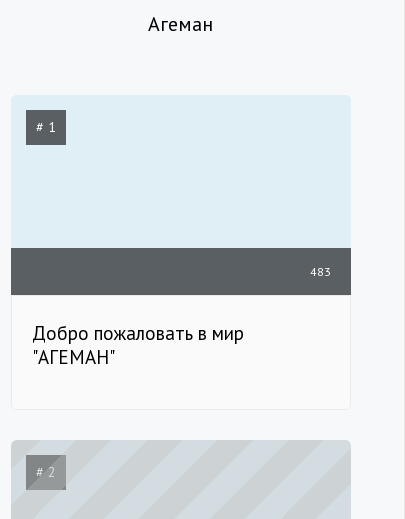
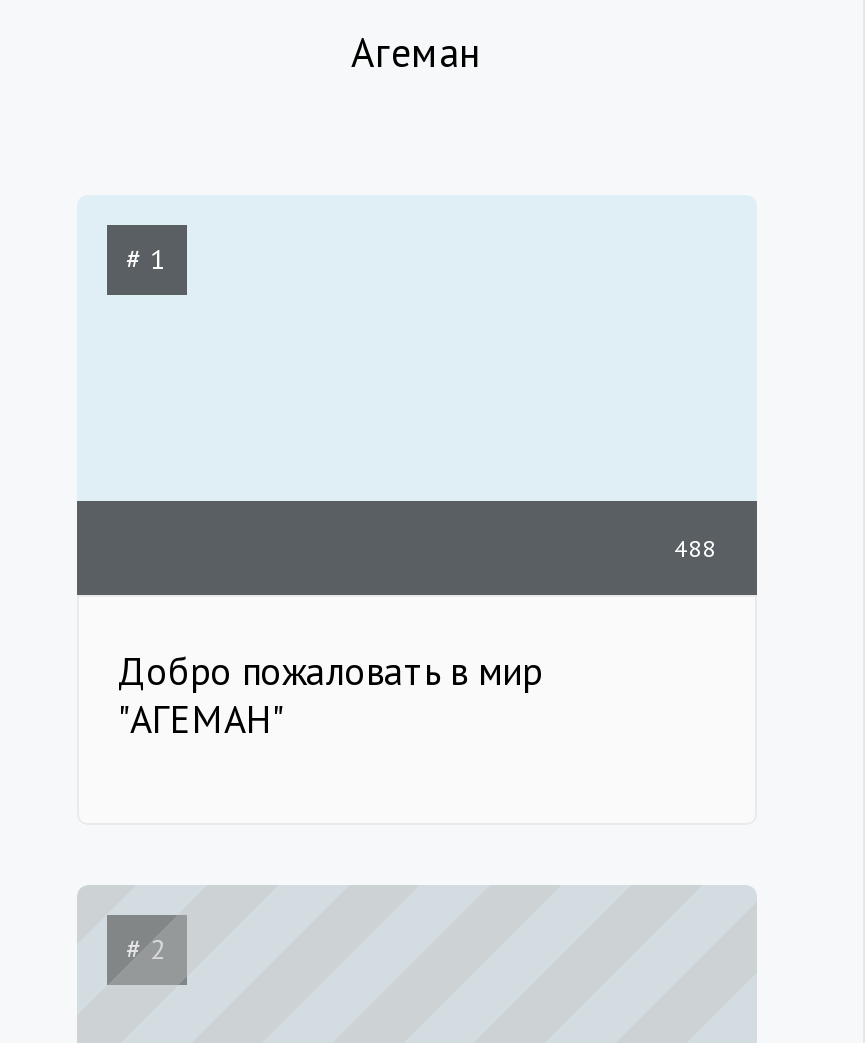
[309,264,330,279] 483 -> [674,533,716,563] 488

